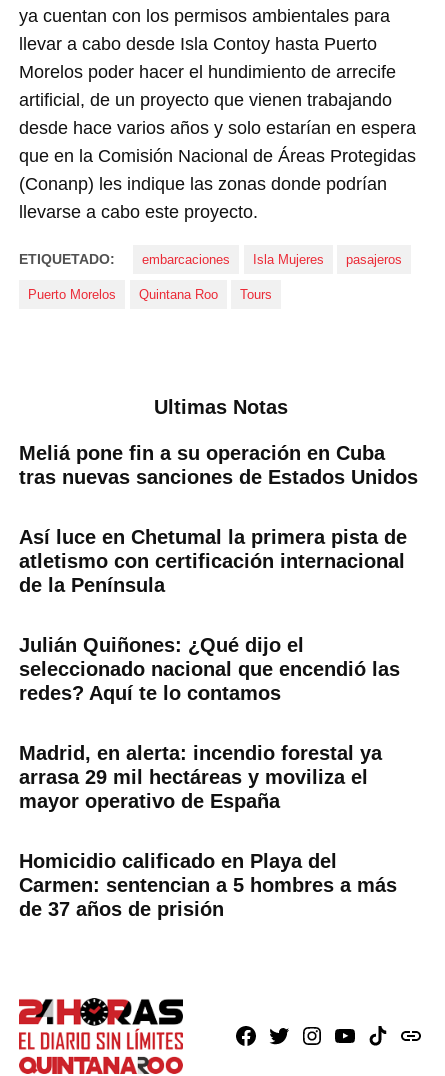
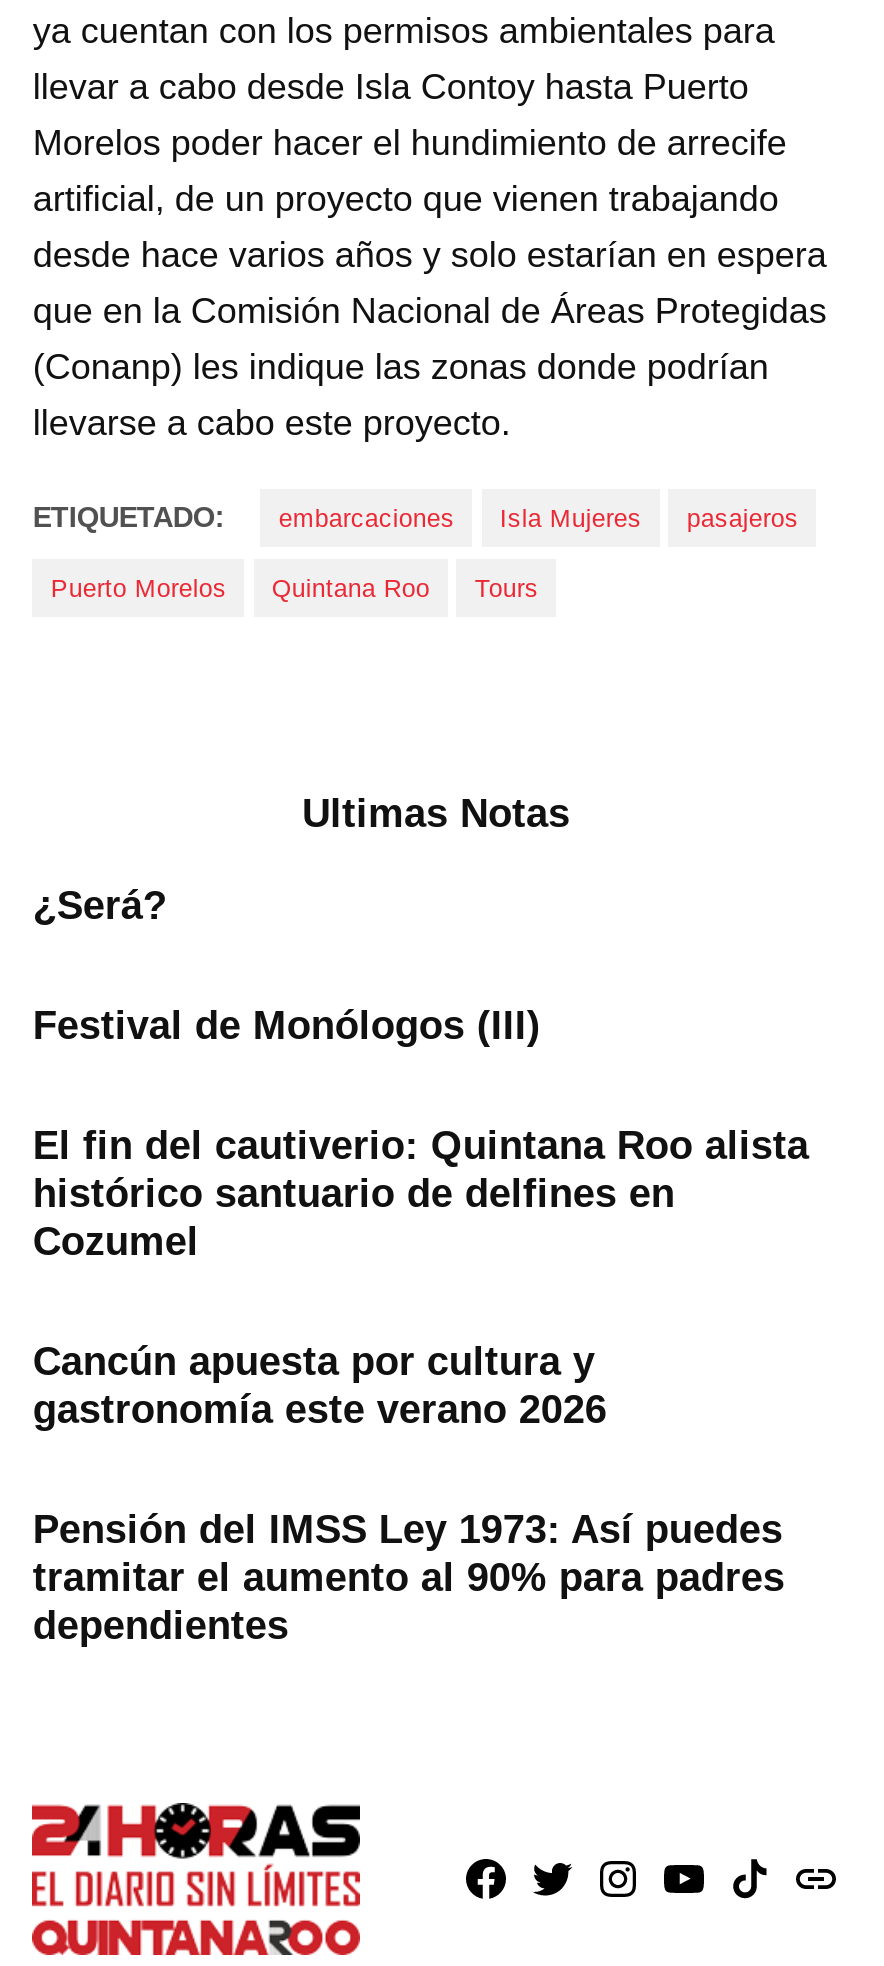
[19,442,418,488] Meliá pone fin a su operación en Cuba | tras nuevas sanciones de Estados Unidos -> [33,884,167,928] ¿Será?
[19,526,407,596] Así luce en Chetumal la primera pista de | atletismo con certificación internacional | de la Península -> [33,1004,541,1048] Festival de Monólogos (III)
[19,634,400,704] Julián Quiñones: ¿Qué dijo el | seleccionado nacional que encendió las | redes? Aquí te lo contamos -> [33,1124,809,1264] El fin del cautiverio: Quintana Roo alista | histórico santuario de delfines en | Cozumel
[19,742,382,812] Madrid, en alerta: incendio forestal ya | arrasa 29 mil hectáreas y moviliza el | mayor operativo de España -> [33,1340,607,1432] Cancún apuesta por cultura y | gastronomía este verano 2026
[19,850,397,920] Homicidio calificado en Playa del | Carmen: sentencian a 5 hombres a más | de 37 años de prisión -> [33,1508,785,1648] Pensión del IMSS Ley 1973: Así puedes | tramitar el aumento al 90% para padres | dependientes

